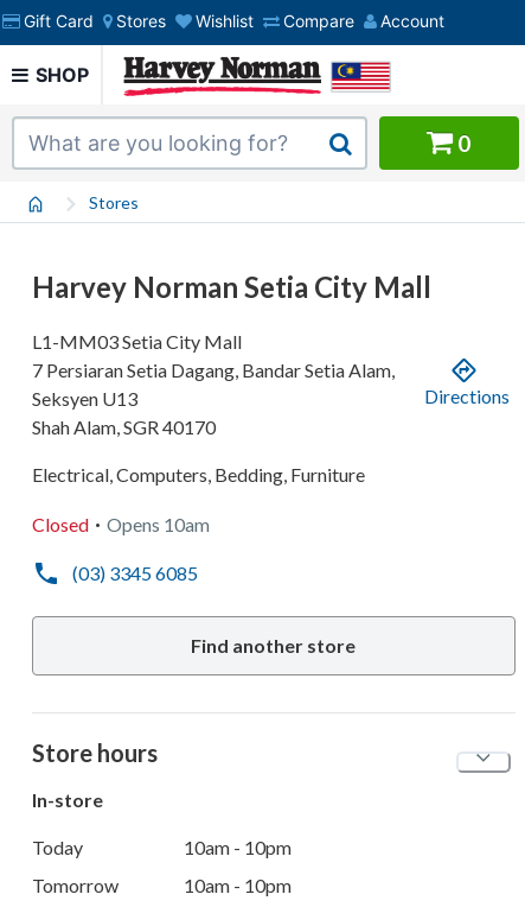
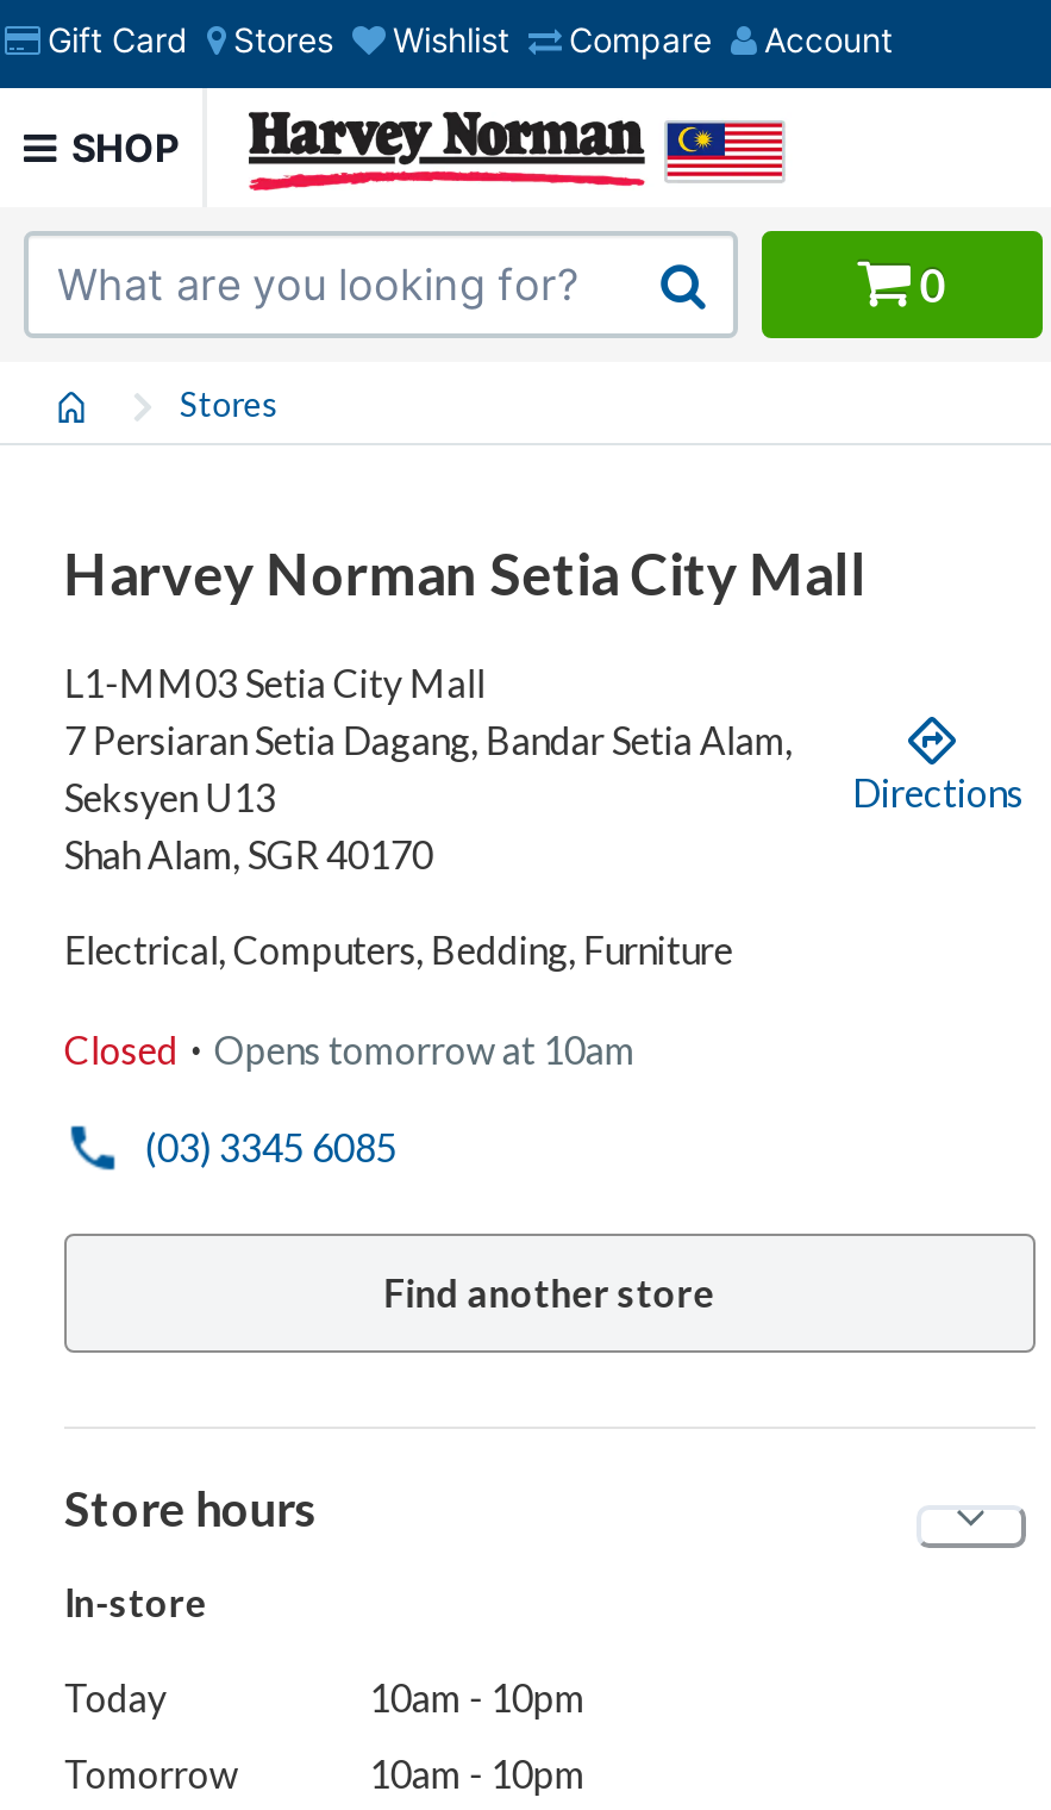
[32,496,210,535] Closed . Opens 10am -> [64,993,635,1071] Closed . Openstomorrowat10am

